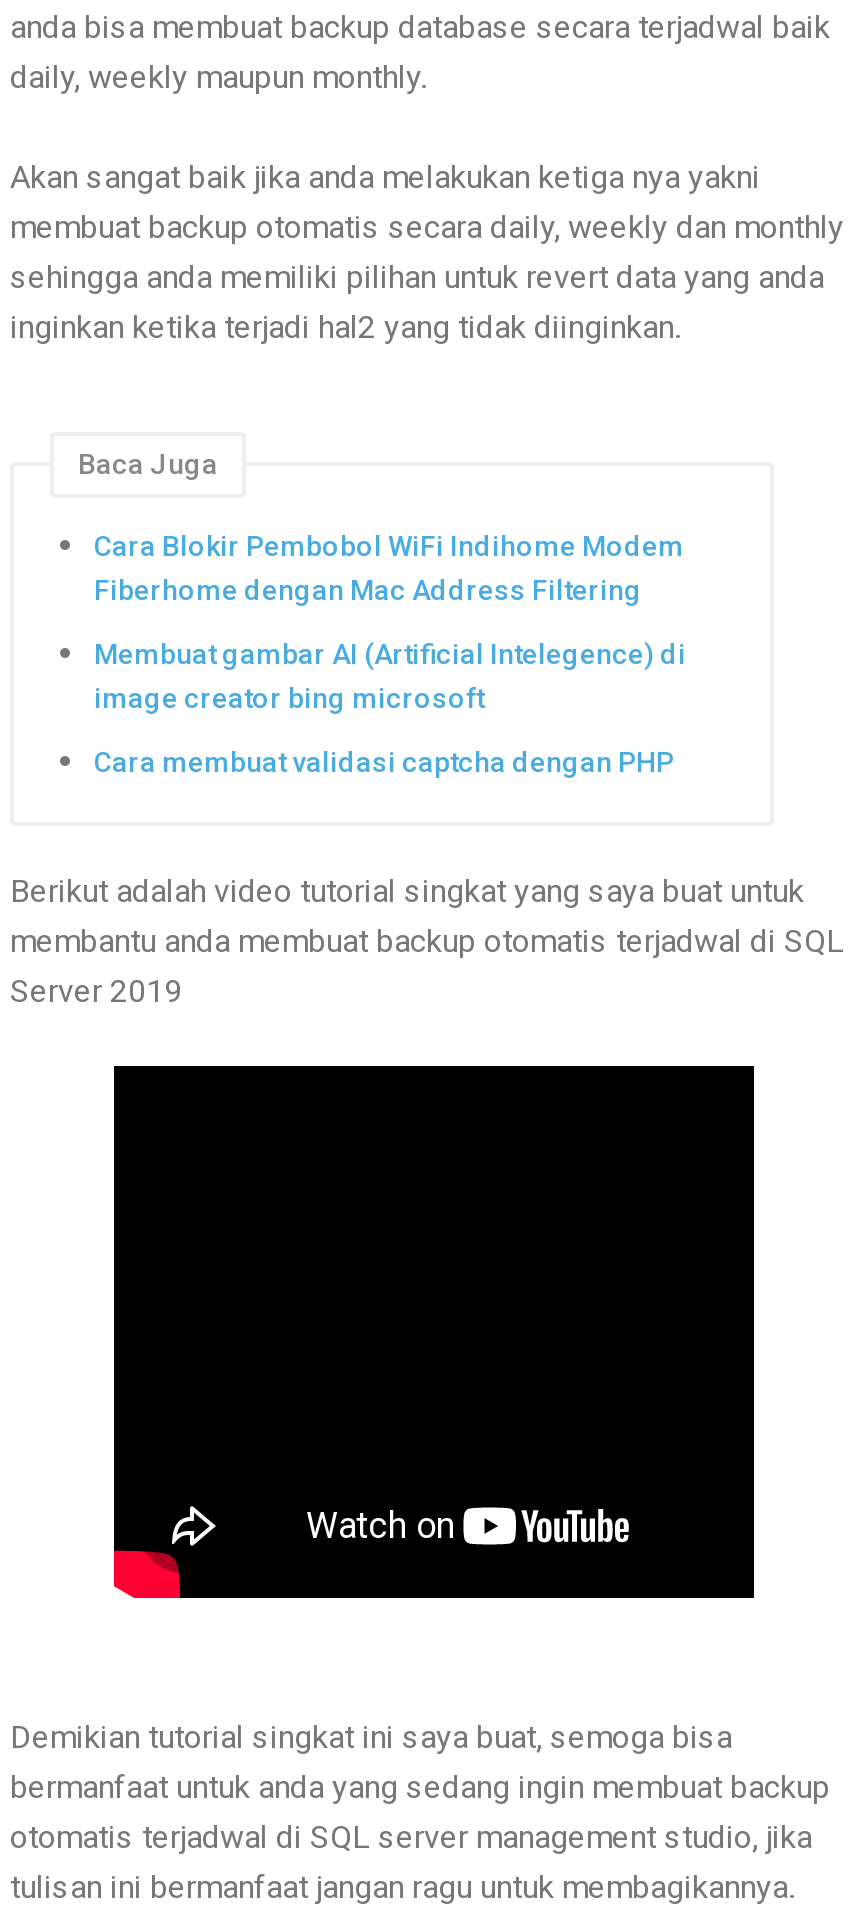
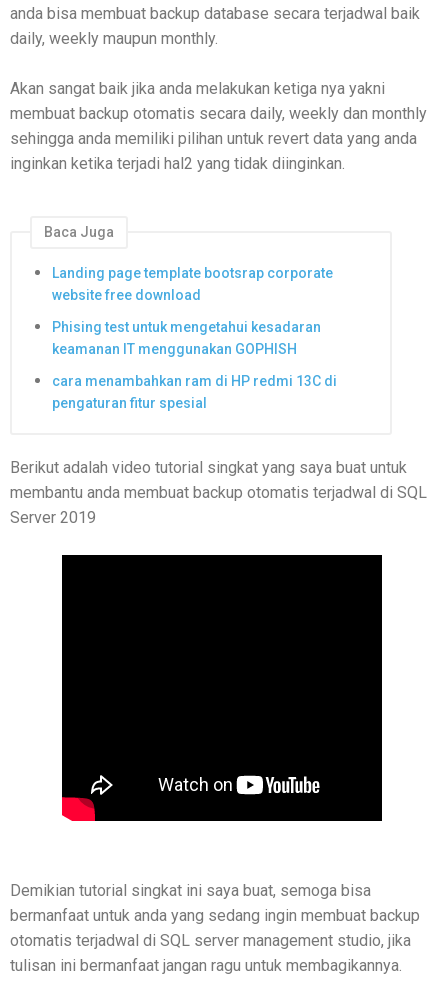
[94,531,684,607] Cara Blokir Pembobol WiFi Indihome Modem | Fiberhome dengan Mac Address Filtering -> [52,265,333,303] Landing page template bootsrap corporate | website free download
[94,638,686,714] Membuat gambar AI (Artificial Intelegence) di | image creator bing microsoft -> [52,319,321,357] Phising test untuk mengetahui kesadaran | keamanan IT menggunakan GOPHISH
[94,745,674,777] Cara membuat validasi captcha dengan PHP -> [52,373,337,411] cara menambahkan ram di HP redmi 13C di | pengaturan fitur spesial

